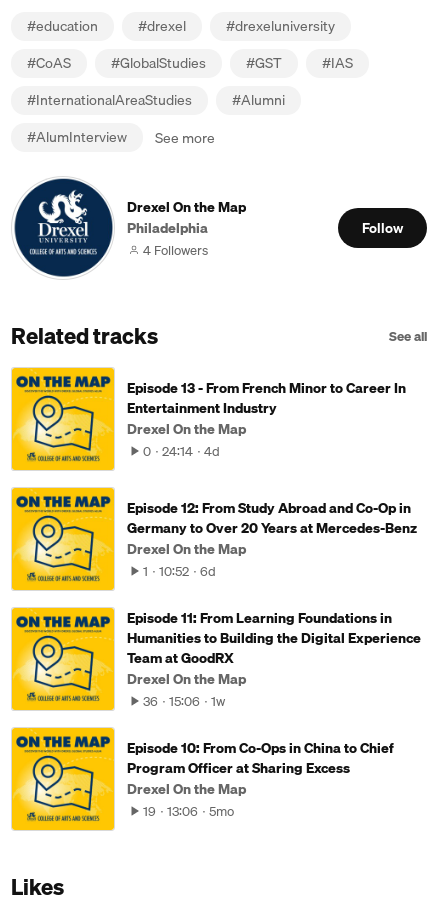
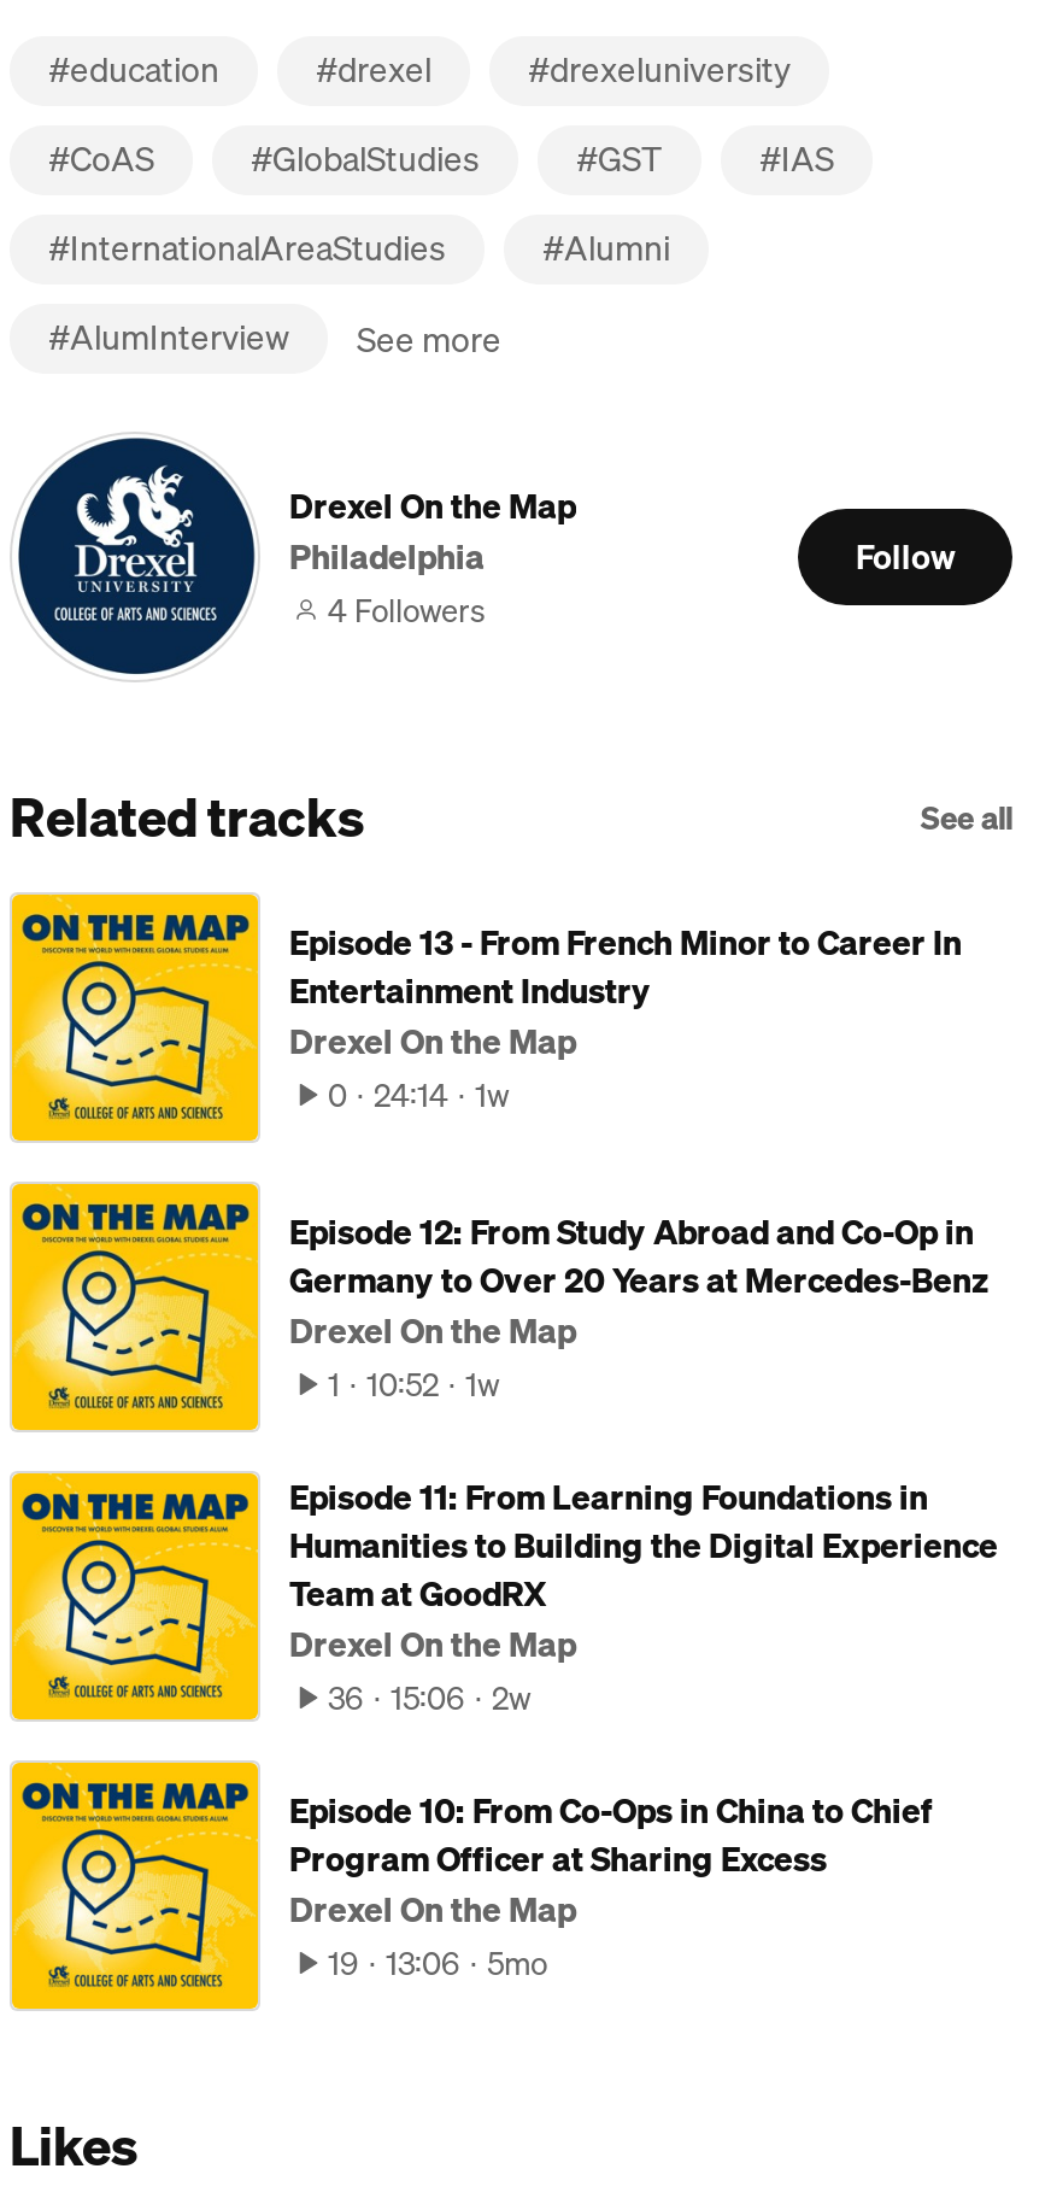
[143,441,220,461] 0 24:14 4d -> [328,1071,509,1119] 0 24:14 1w
[143,561,216,581] 1 10:52 6d -> [328,1360,499,1408] 1 10:52 1w
[143,691,225,711] 36 15:06 1w -> [328,1674,530,1722] 36 15:06 2w

